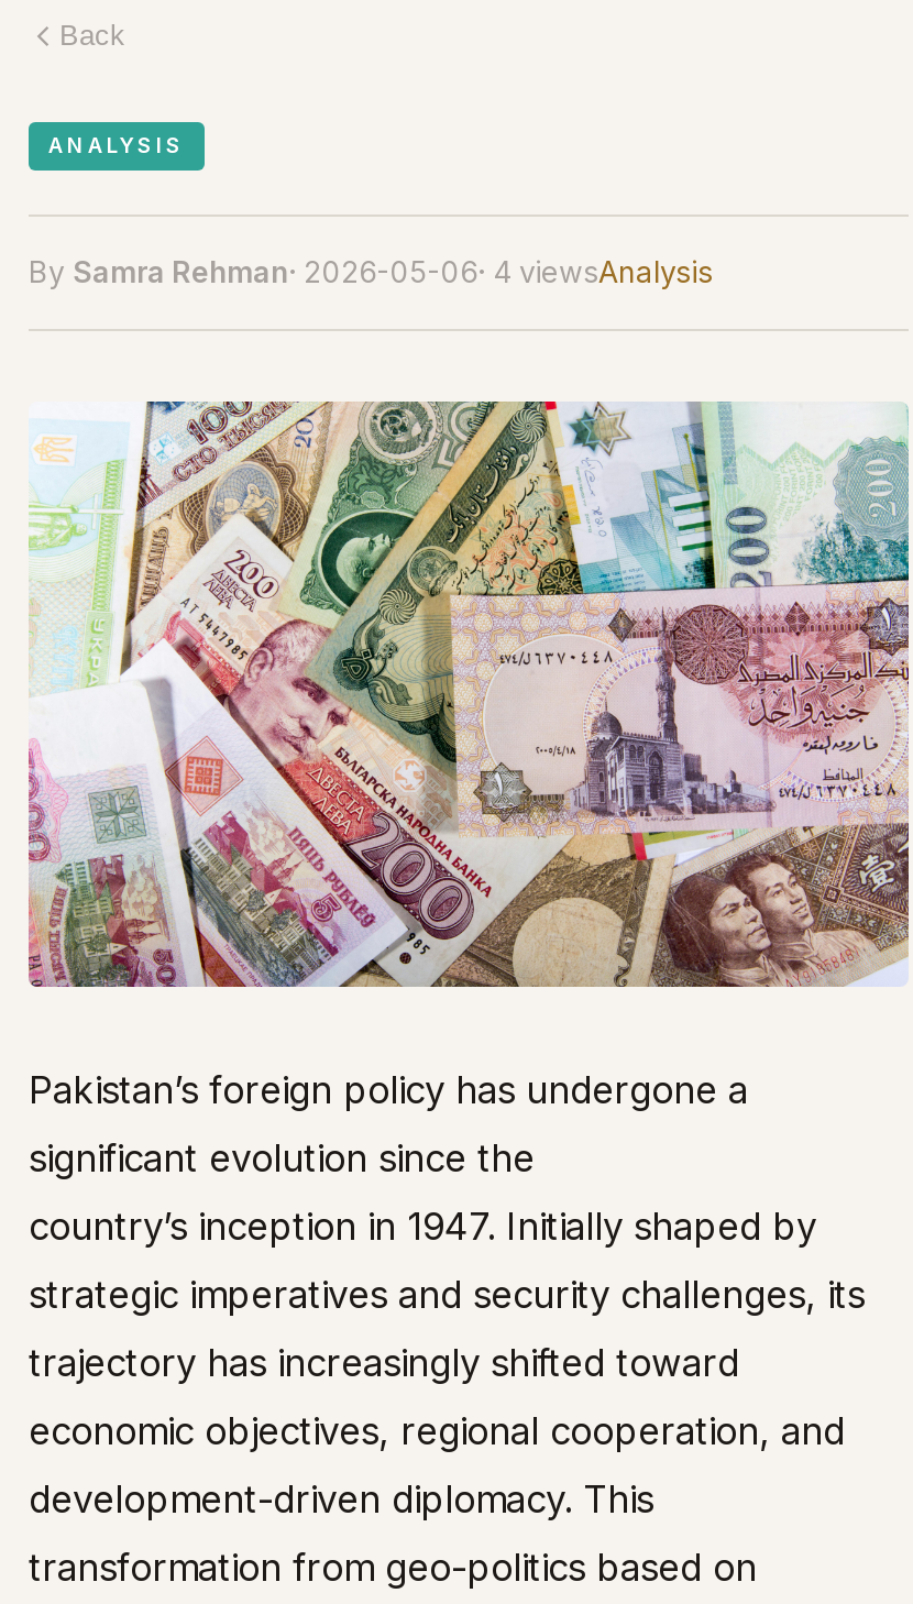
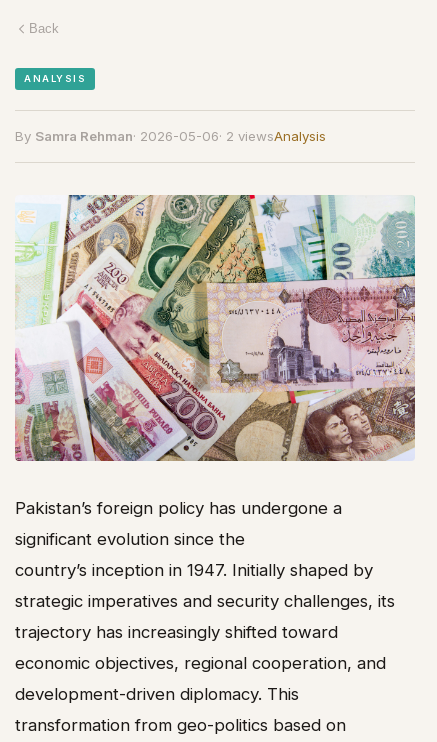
[29,255,713,290] By Samra Rehman · 2026-05-06 · 4 viewsAnalysis -> [15,128,326,144] By Samra Rehman · 2026-05-06 · 2 viewsAnalysis

